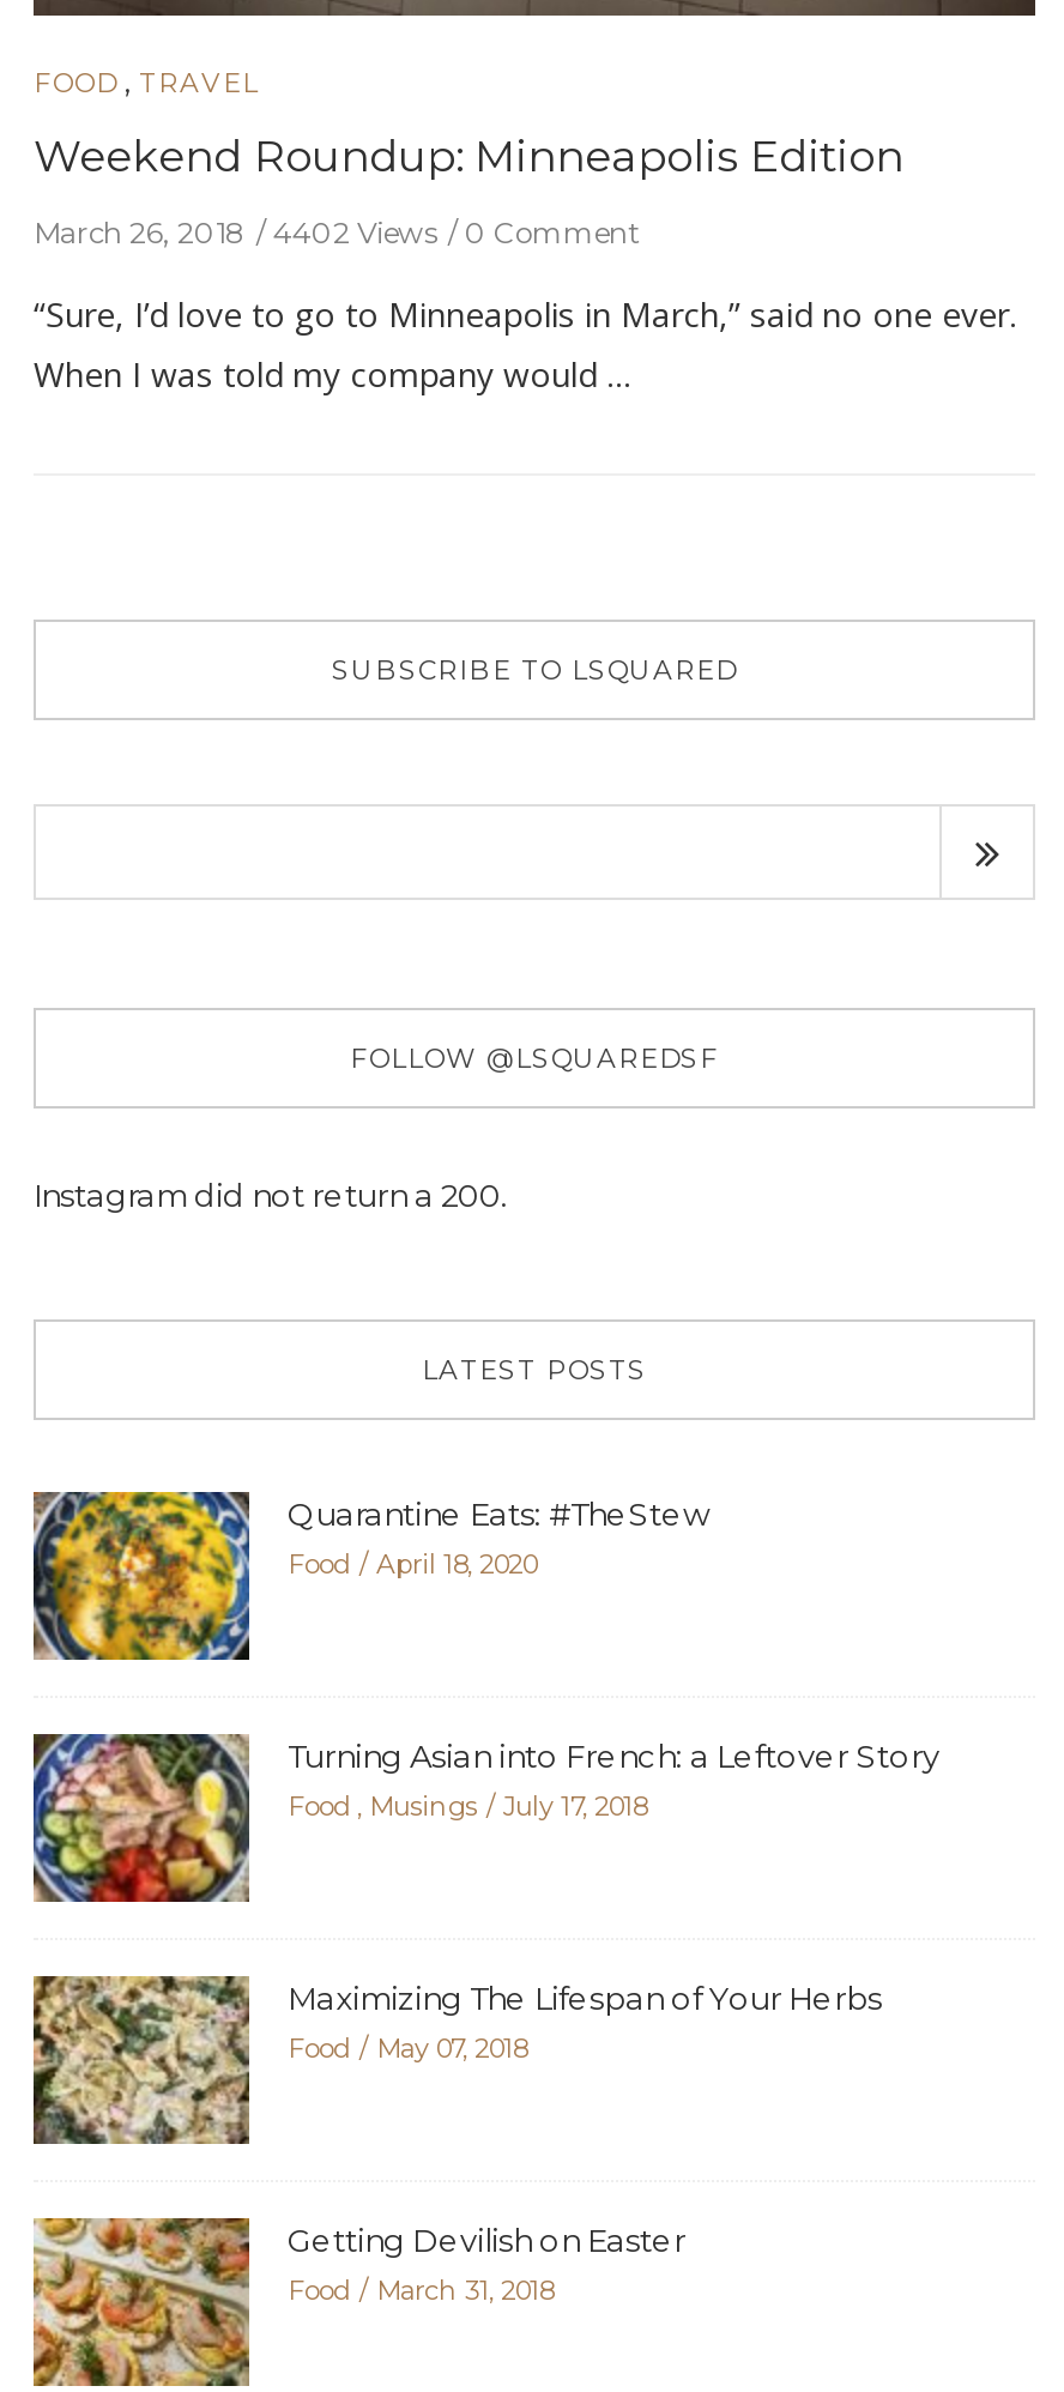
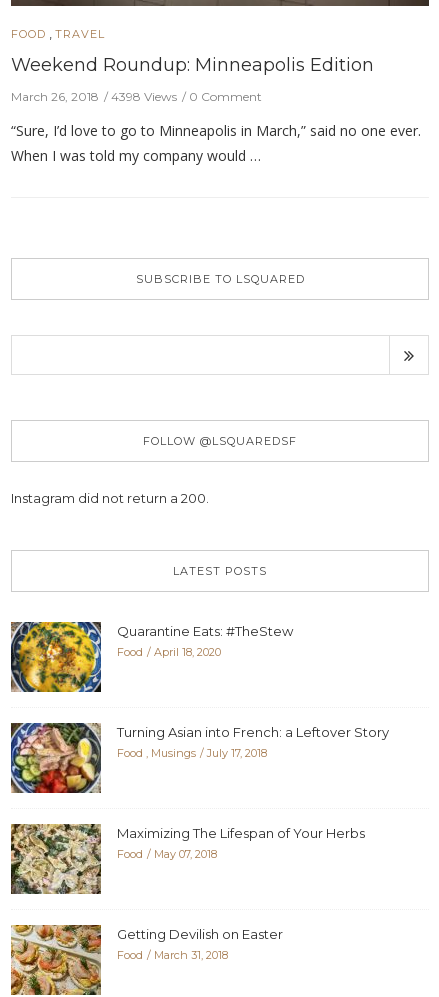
[34,214,640,250] March 26, 2018 4402 Views 0 Comment -> [11,89,262,104] March 26, 2018 4398 Views 0 Comment

